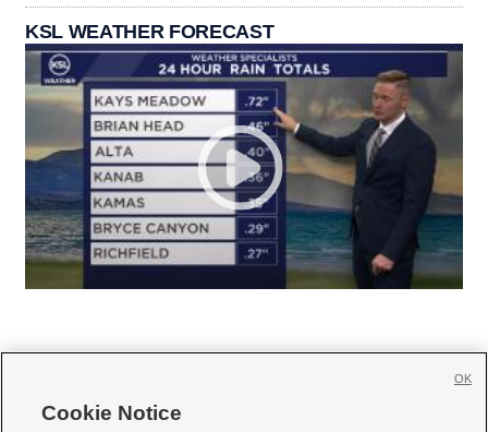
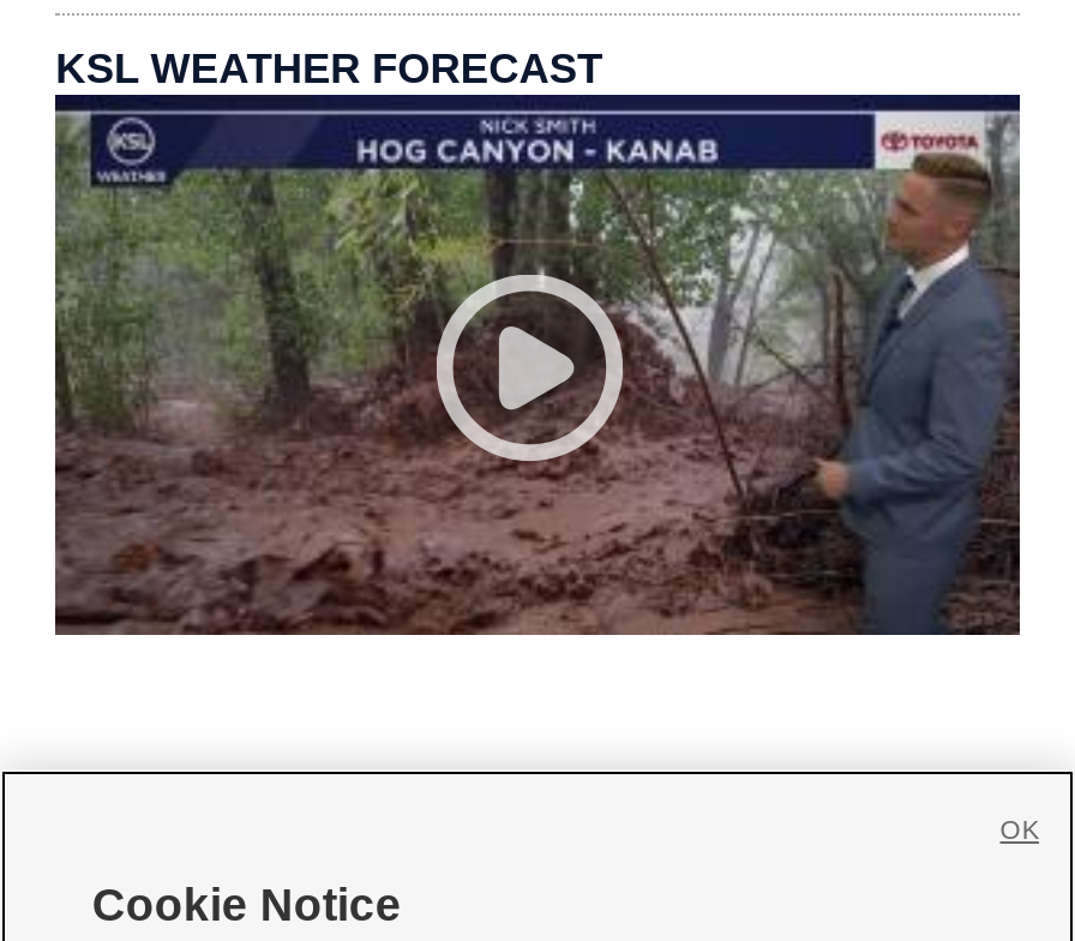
[25,45,463,290] [image] -> [55,100,1020,637] [image]

